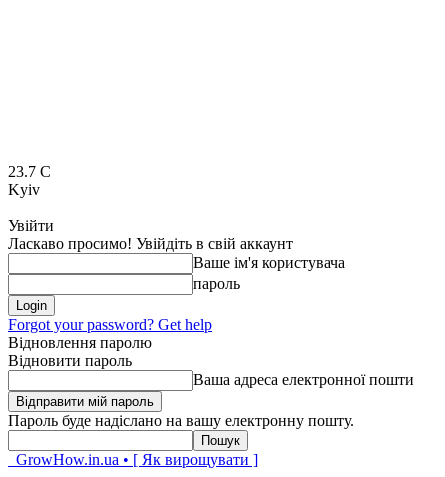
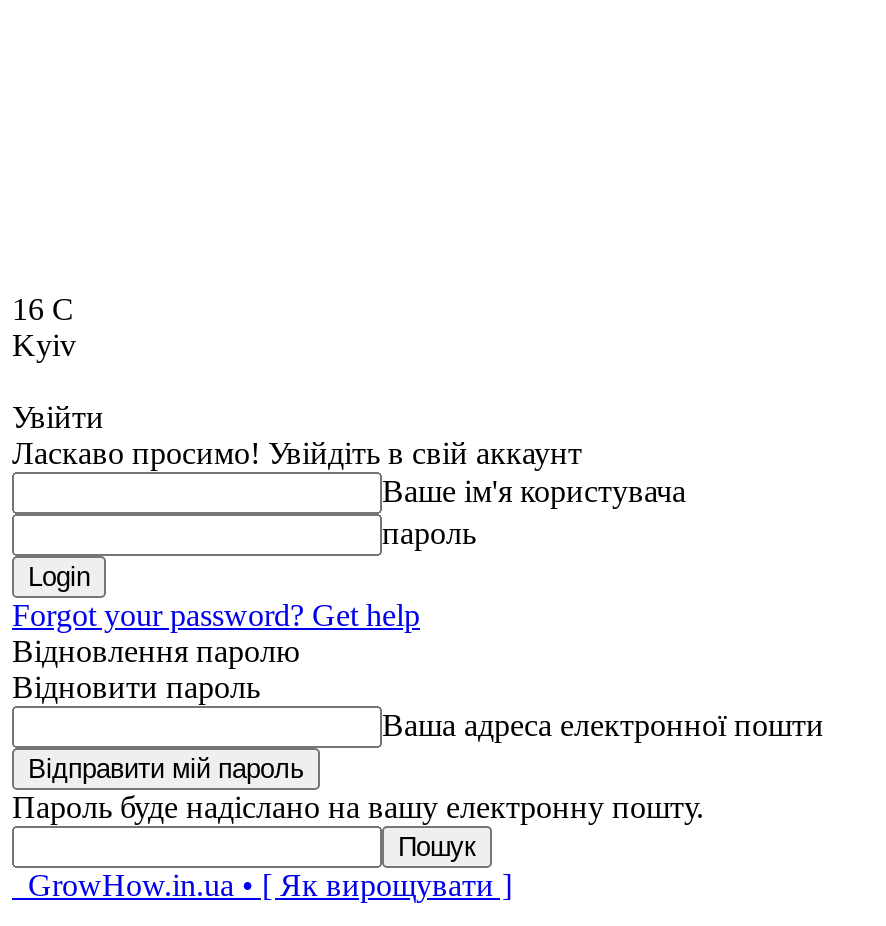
[8,163,51,180] 23.7 C -> [12,292,74,326] 16 C

